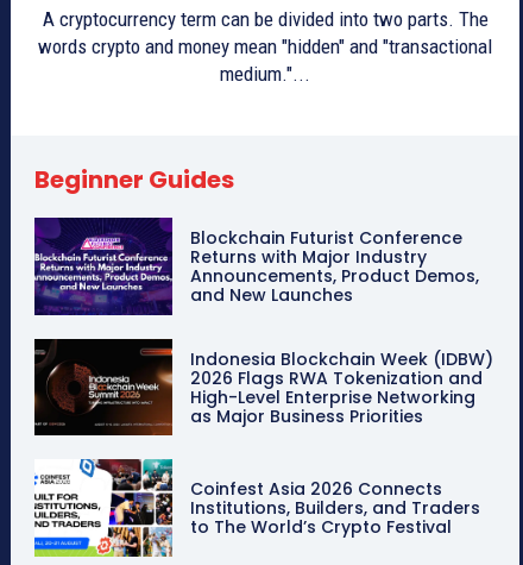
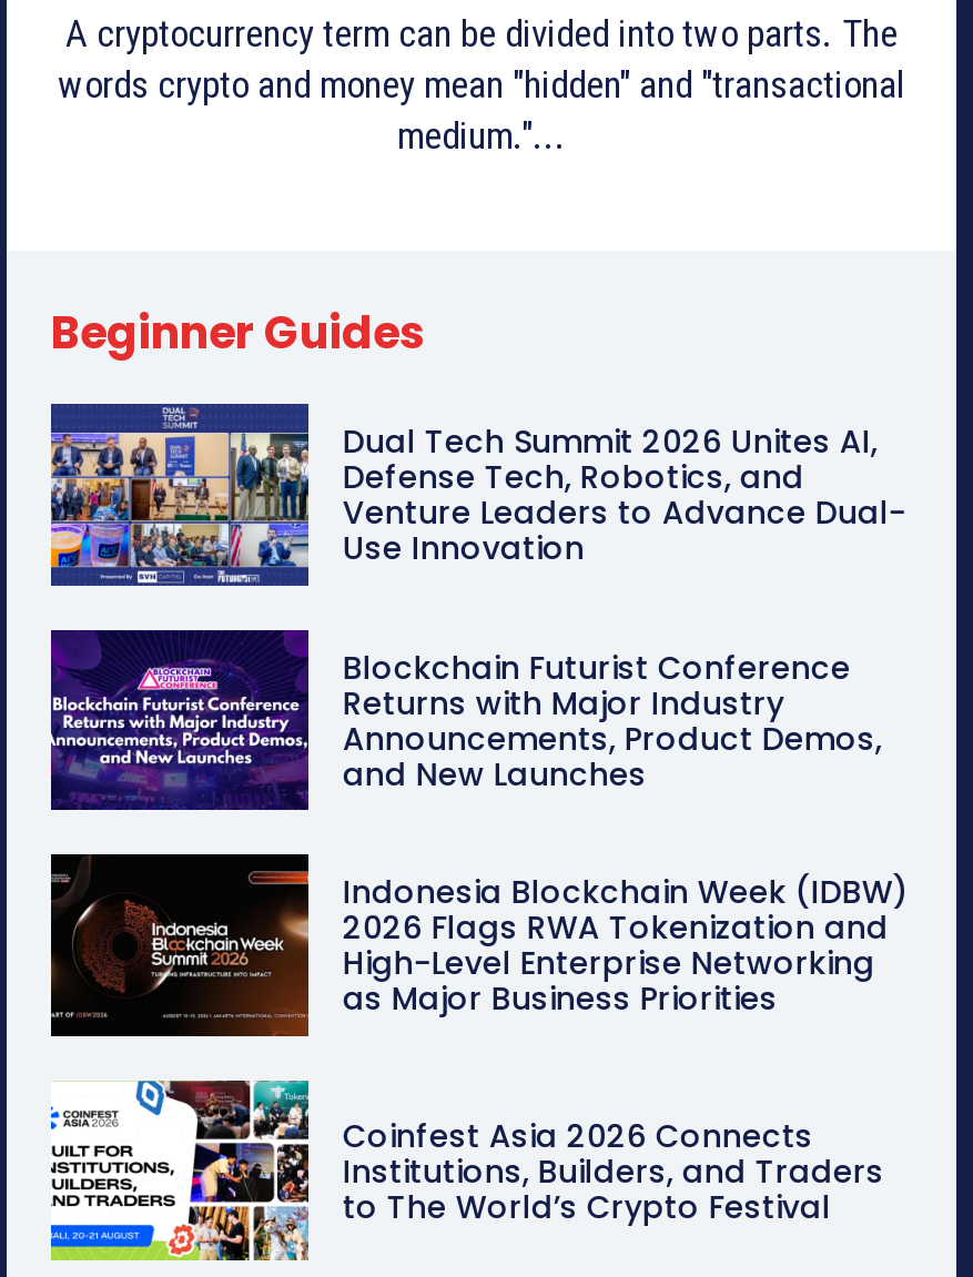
none -> [49,404,906,586] [image] | Dual Tech Summit 2026 Unites AI, | Defense Tech, Robotics, and | Venture Leaders to Advance Dual- | Use Innovation

